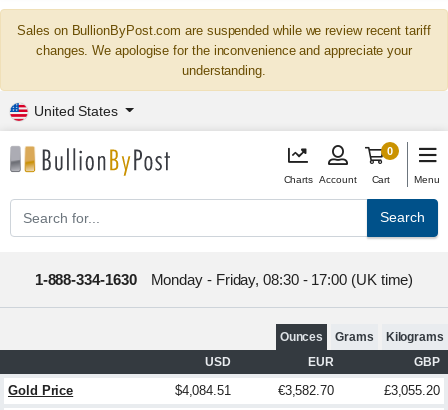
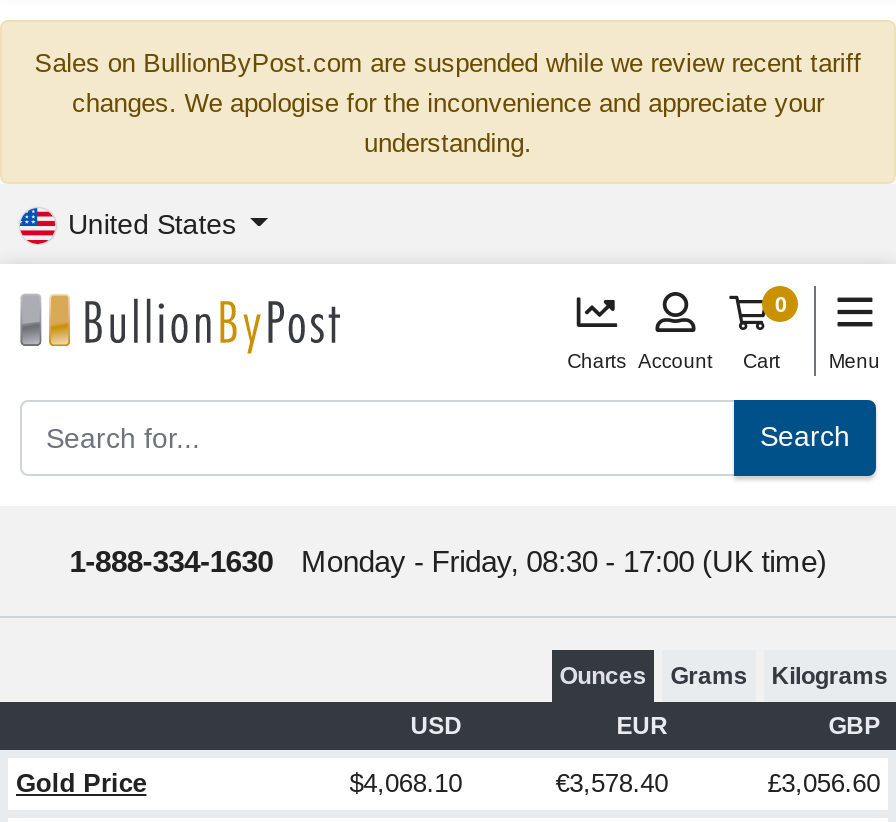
[175,383,231,398] $4,084.51 -> [349,768,462,798] $4,068.10
[278,383,334,398] €3,582.70 -> [555,768,668,798] €3,578.40
[384,383,440,398] £3,055.20 -> [767,768,880,798] £3,056.60

